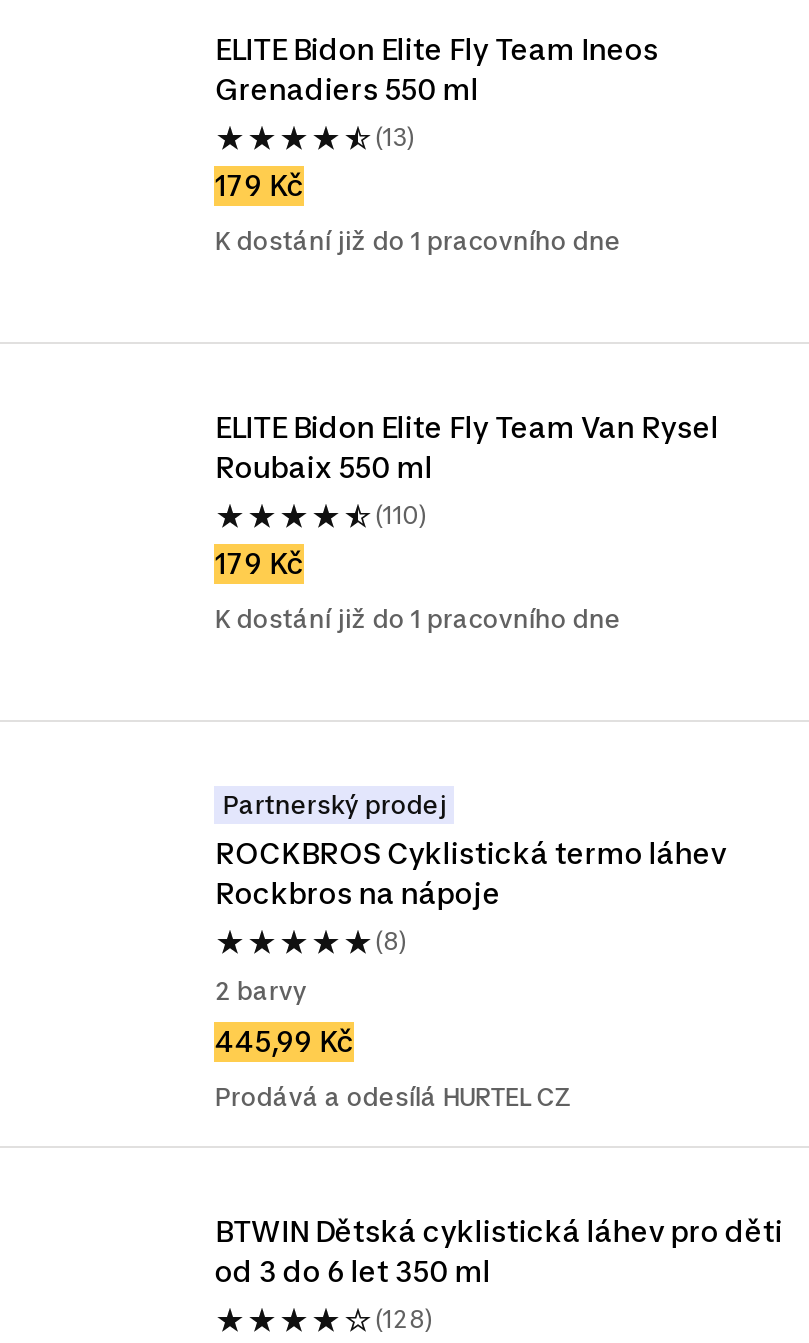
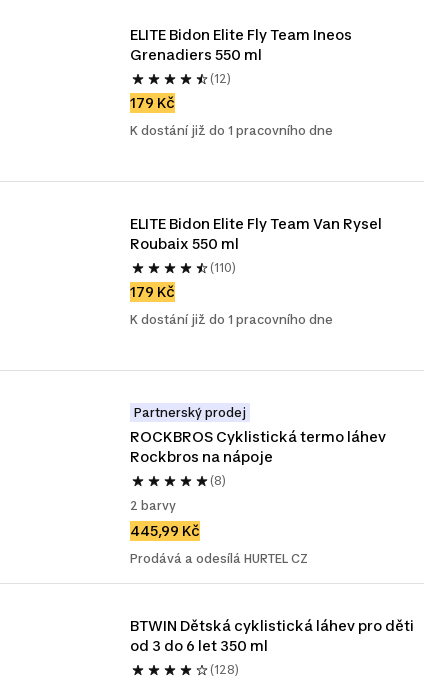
[375,122,415,152] (13) -> [210,71,231,86] (12)

